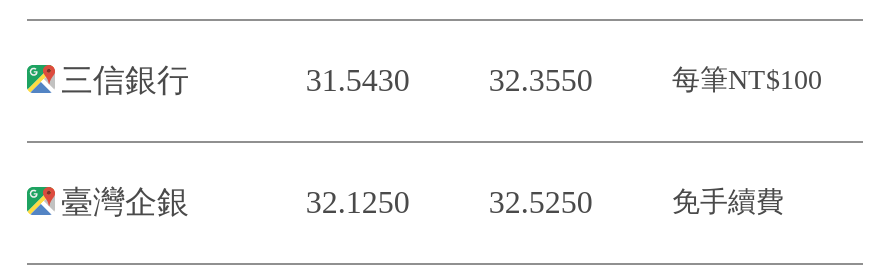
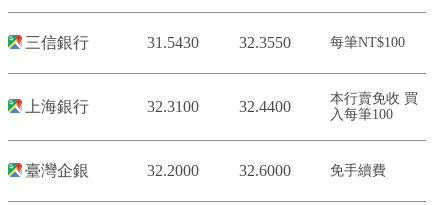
none -> [25,91,418,122] 上海銀行 | 32.3100 | 32.4400 | 本行賣免收 買 | 入每筆100
[306,185,410,219] 32.1250 -> [147,162,199,179] 32.2000
[489,185,593,219] 32.5250 -> [239,162,291,179] 32.6000

